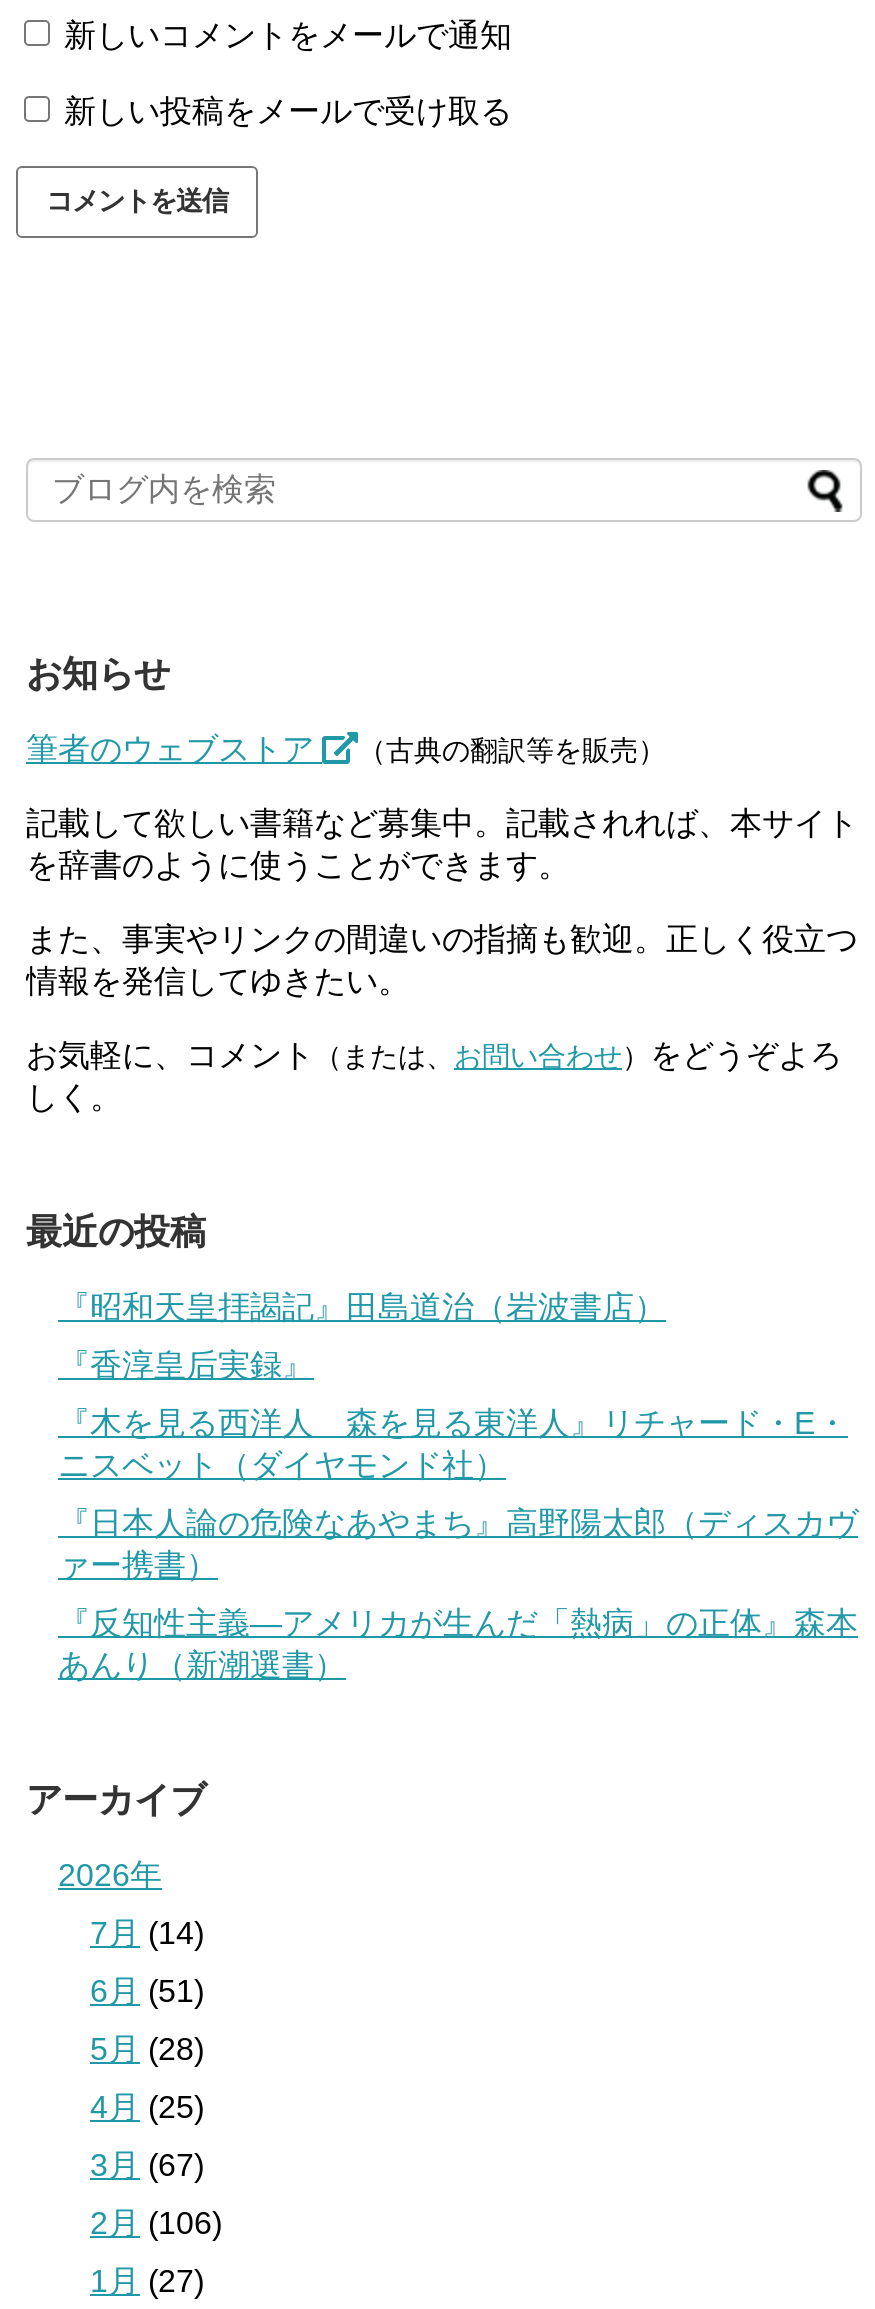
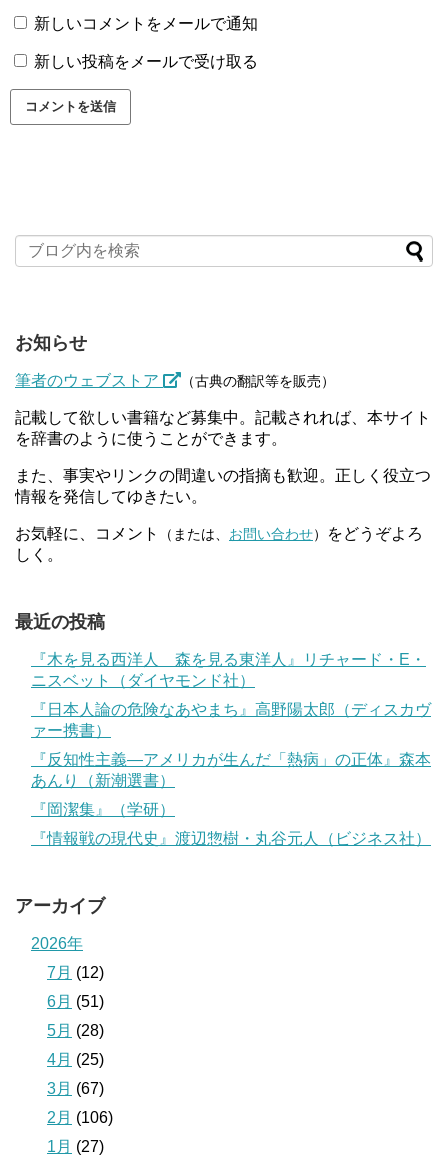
[58,1289,666,1381] 『昭和天皇拝謁記』田島道治（岩波書店） | 『香淳皇后実録』 -> none
moved [58,1405,858,1681] -> [31,651,431,789]: 『木を見る西洋人 森を見る東洋人』リチャード・E・ | ニスベット（ダイヤモンド社） | 『日本人論の危険なあやまち』高野陽太郎（ディスカヴ | ァー携書） | 『反知性主義―アメリカが生んだ「熱病」の正体』森本 | あんり（新潮選書）
none -> [31,801,431,847] 『岡潔集』（学研） | 『情報戦の現代史』渡辺惣樹・丸谷元人（ビジネス社）
[90,1915,204,1949] 7月(14) -> [47,964,104,981] 7月(12)

